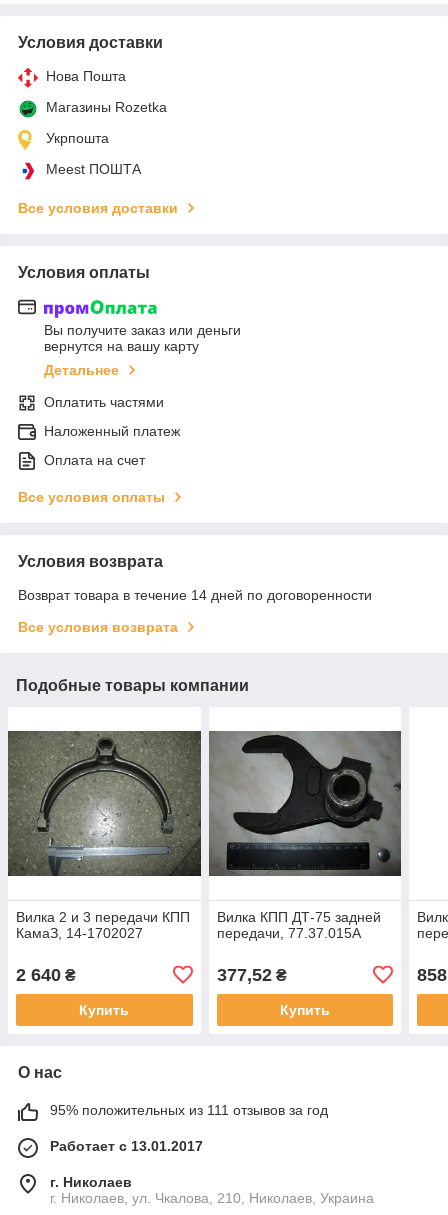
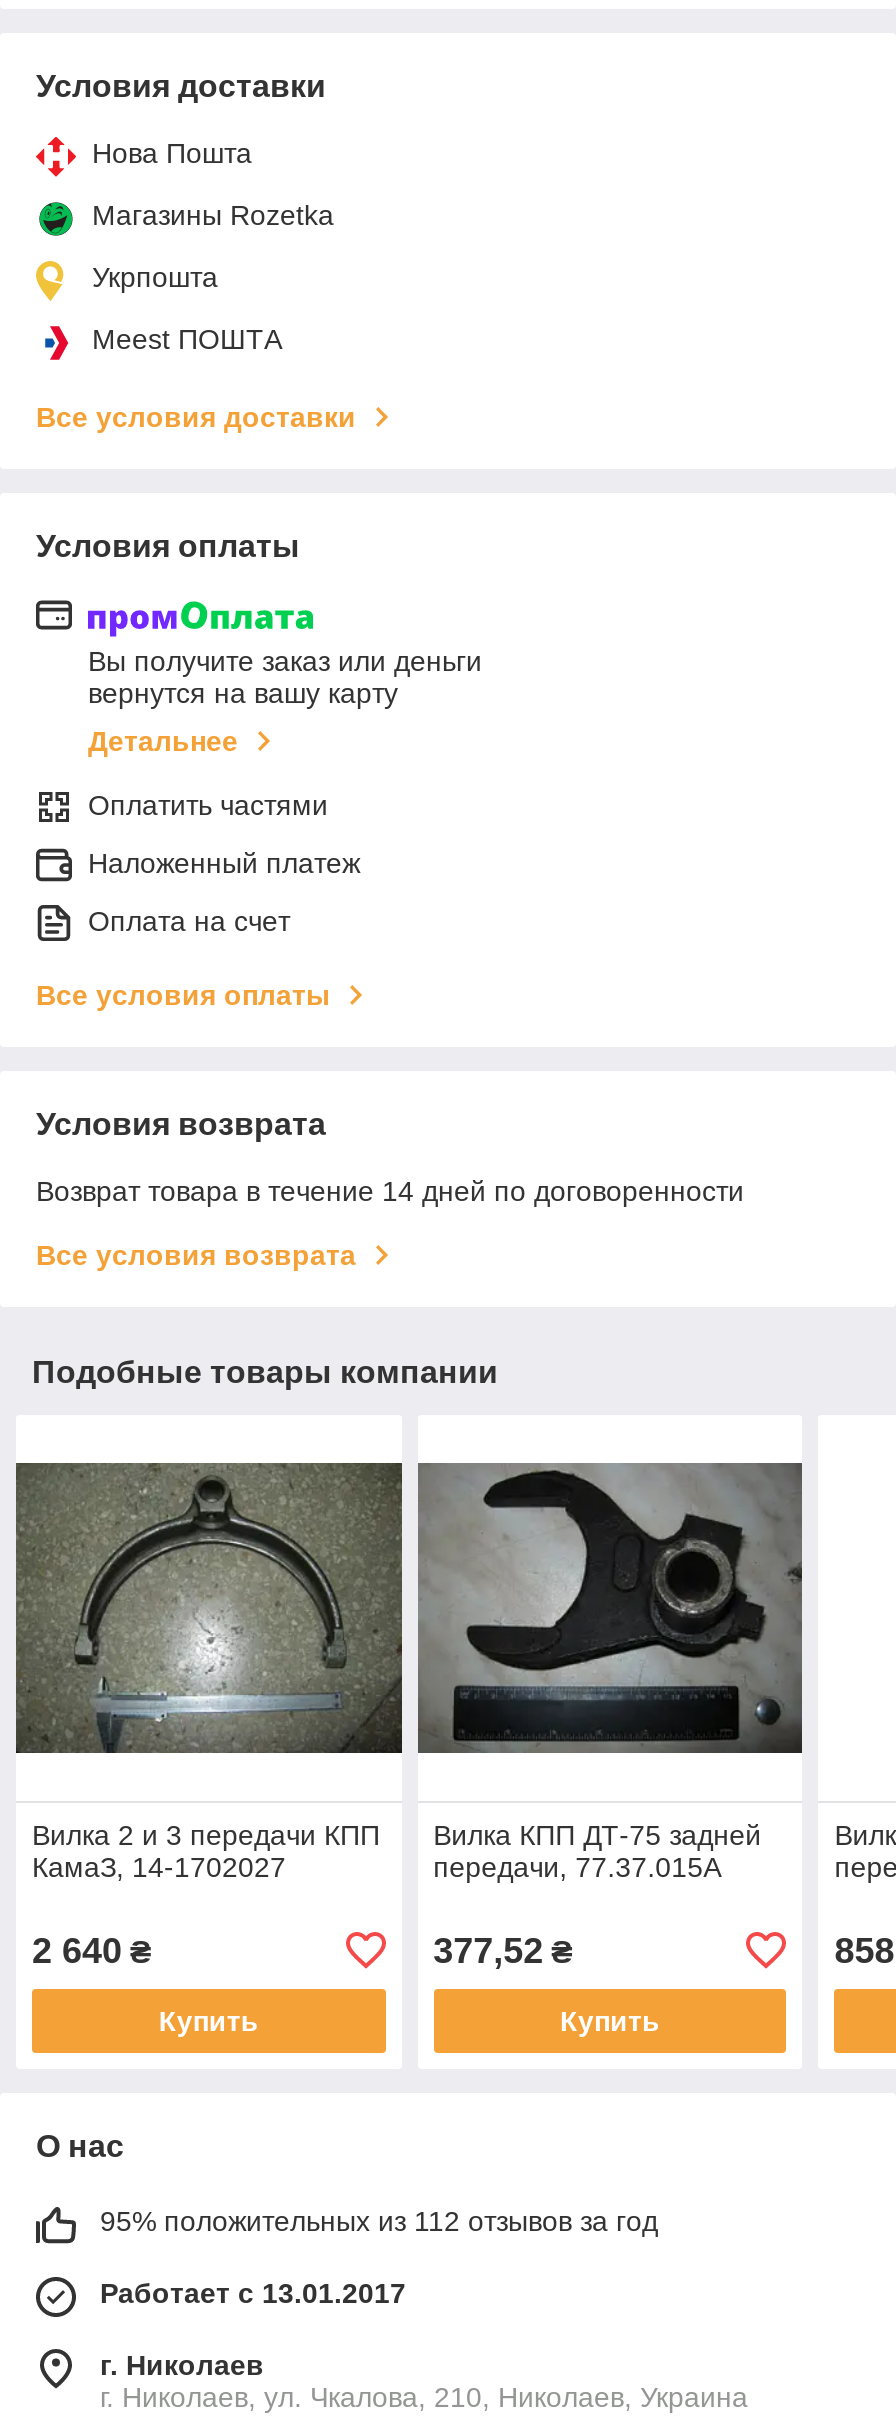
[50,1102,328,1118] 95% положительных из 111 отзывов за год -> [100,2205,658,2237] 95% положительных из 112 отзывов за год

